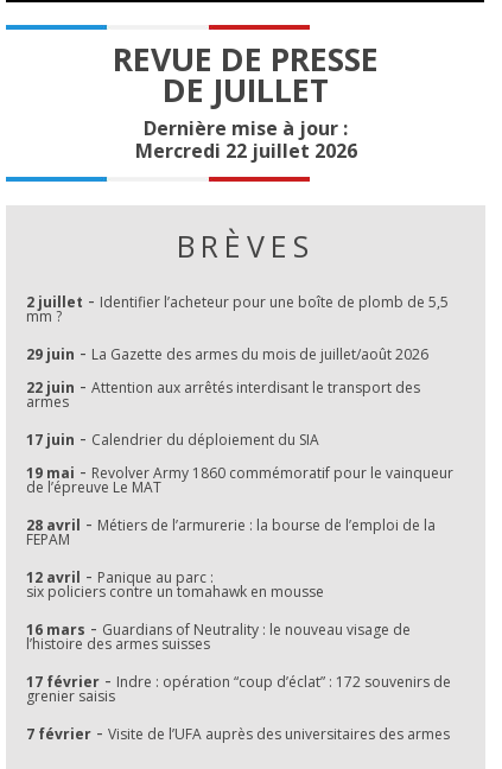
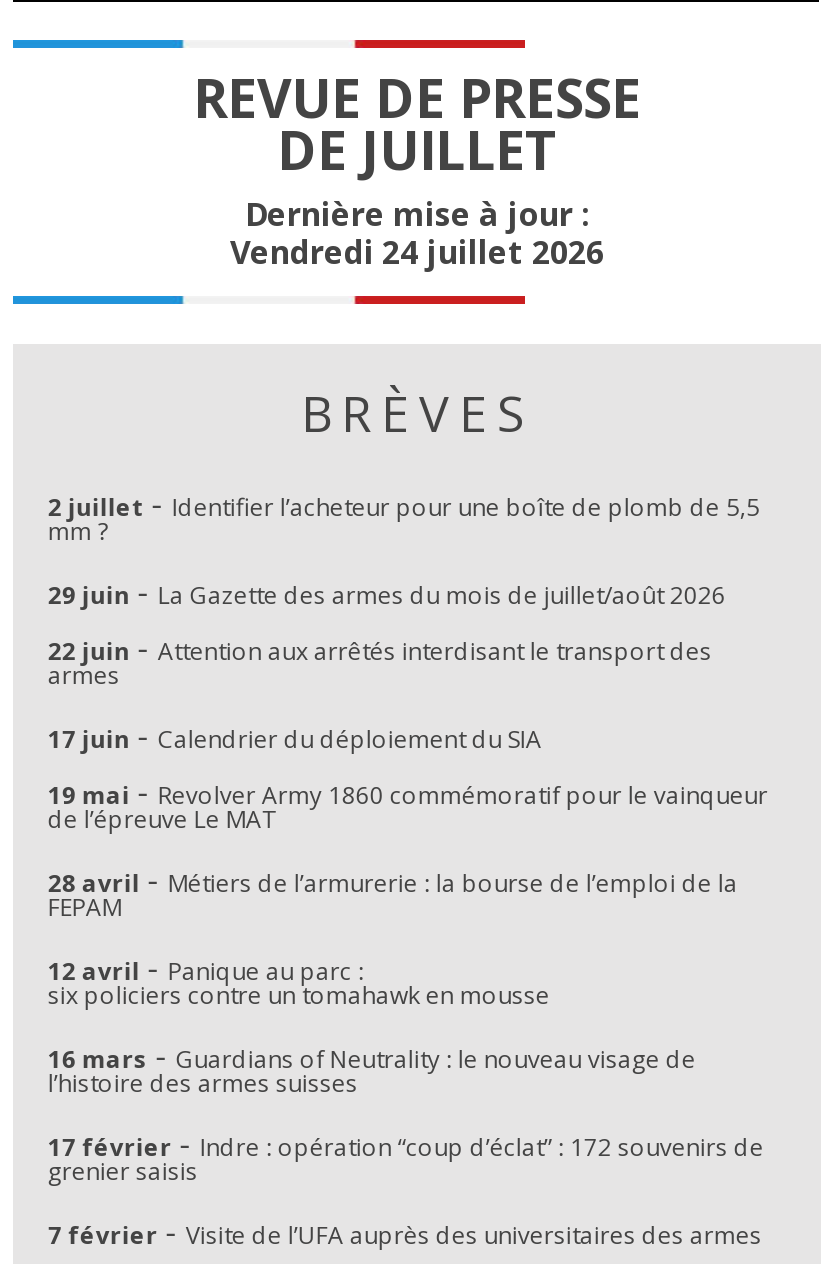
[135,138,357,164] Mercredi 22 juillet 2026 -> [230,231,604,275] Vendredi 24 juillet 2026

